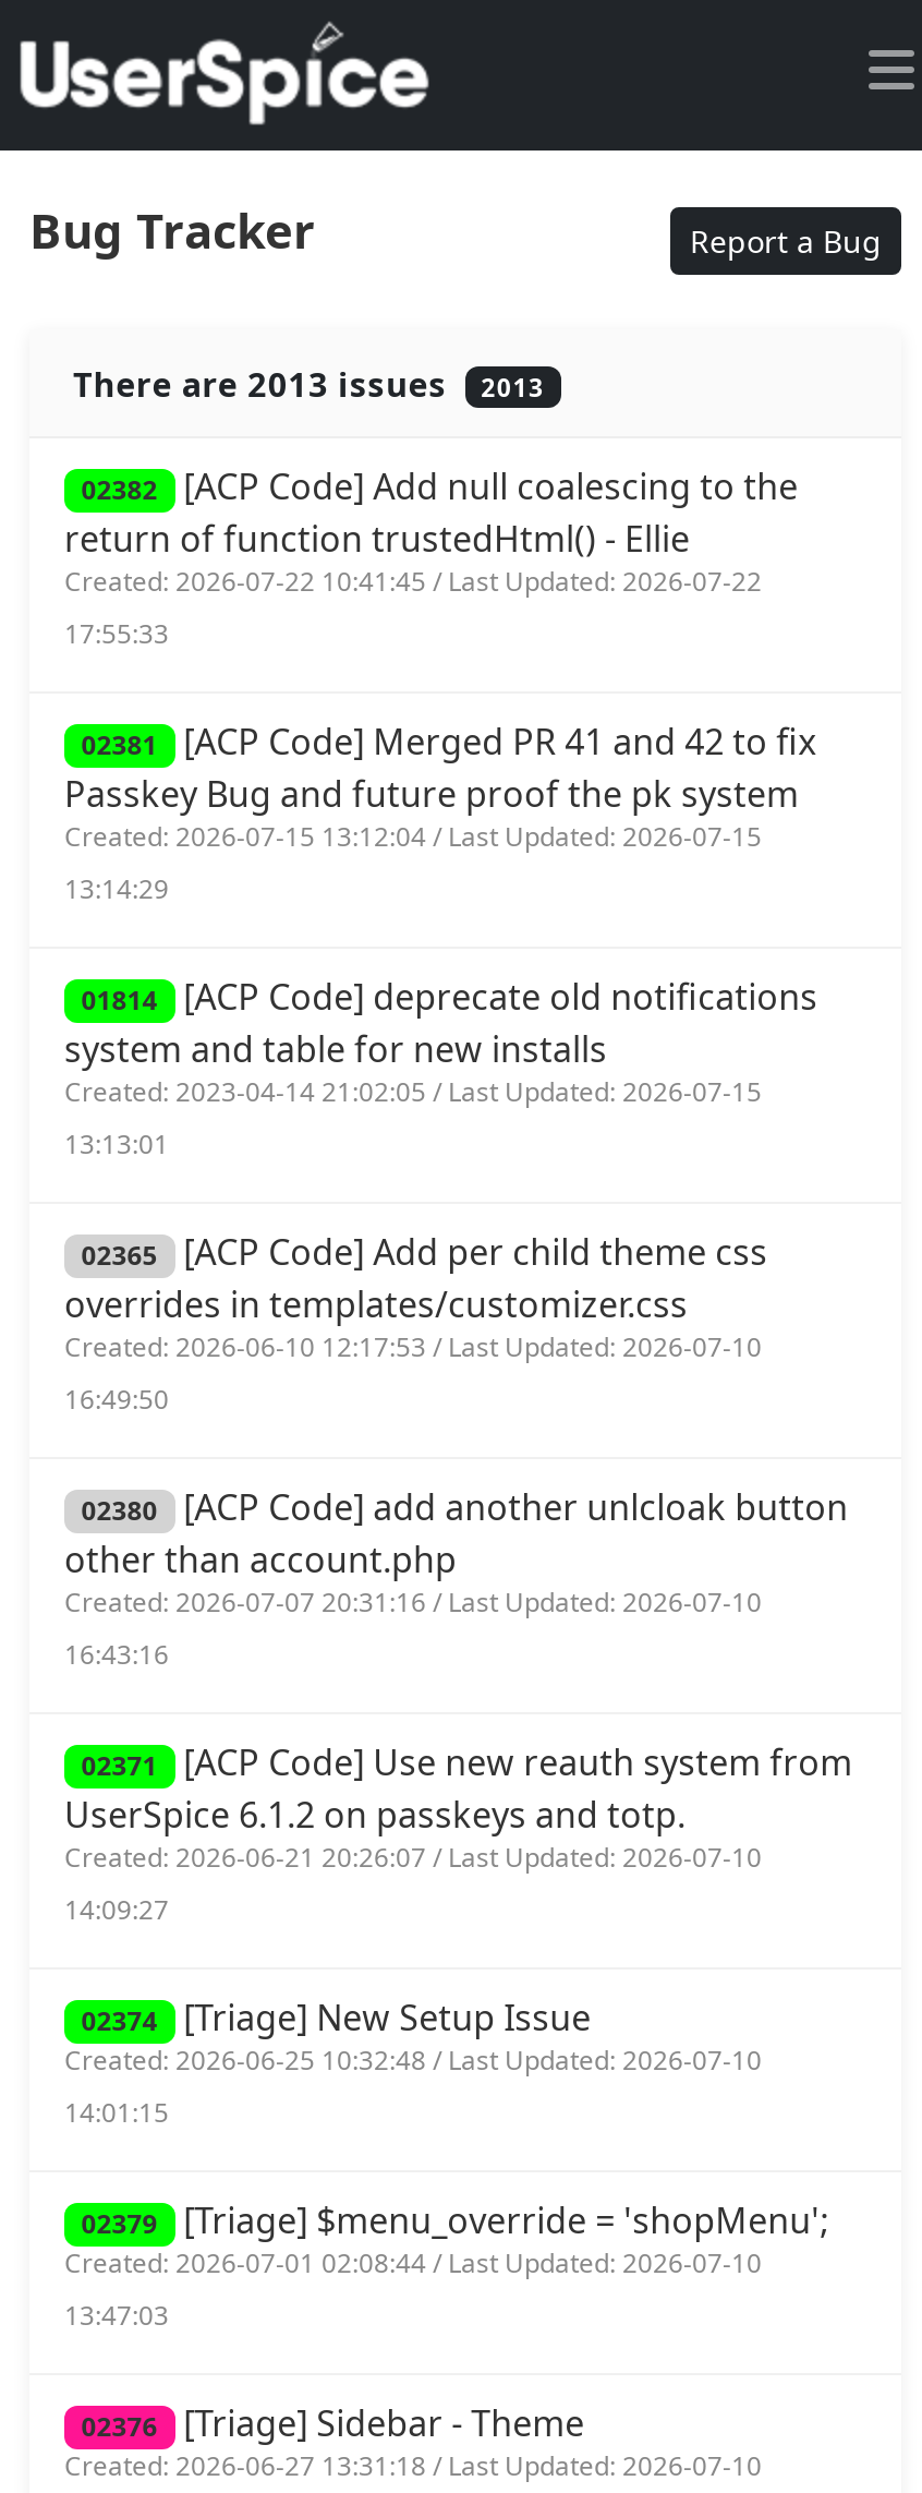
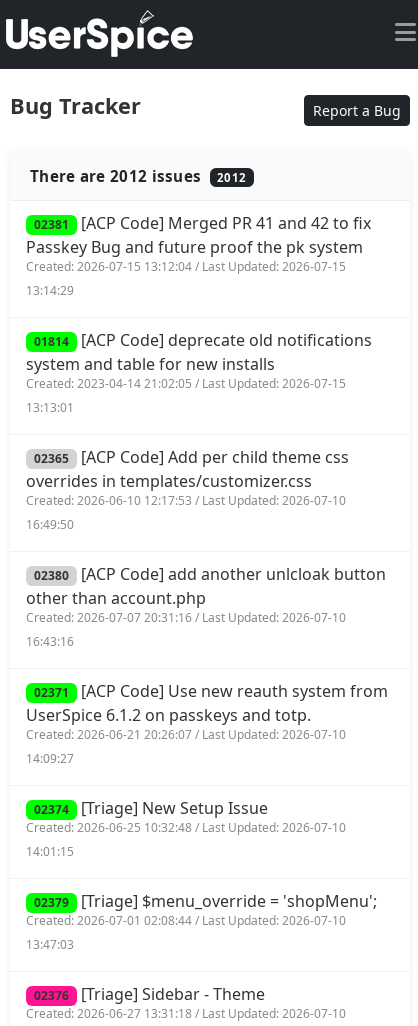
[64,361,798,653] There are 2013 issues | 2013 | 02382 [ACP Code] Add null coalescing to the | return of function trustedHtml() - Ellie | Created: 2026-07-22 10:41:45 / Last Updated: 2026-07-22 | 17:55:33 -> [30,166,246,186] There are 2012 issues | 2012

